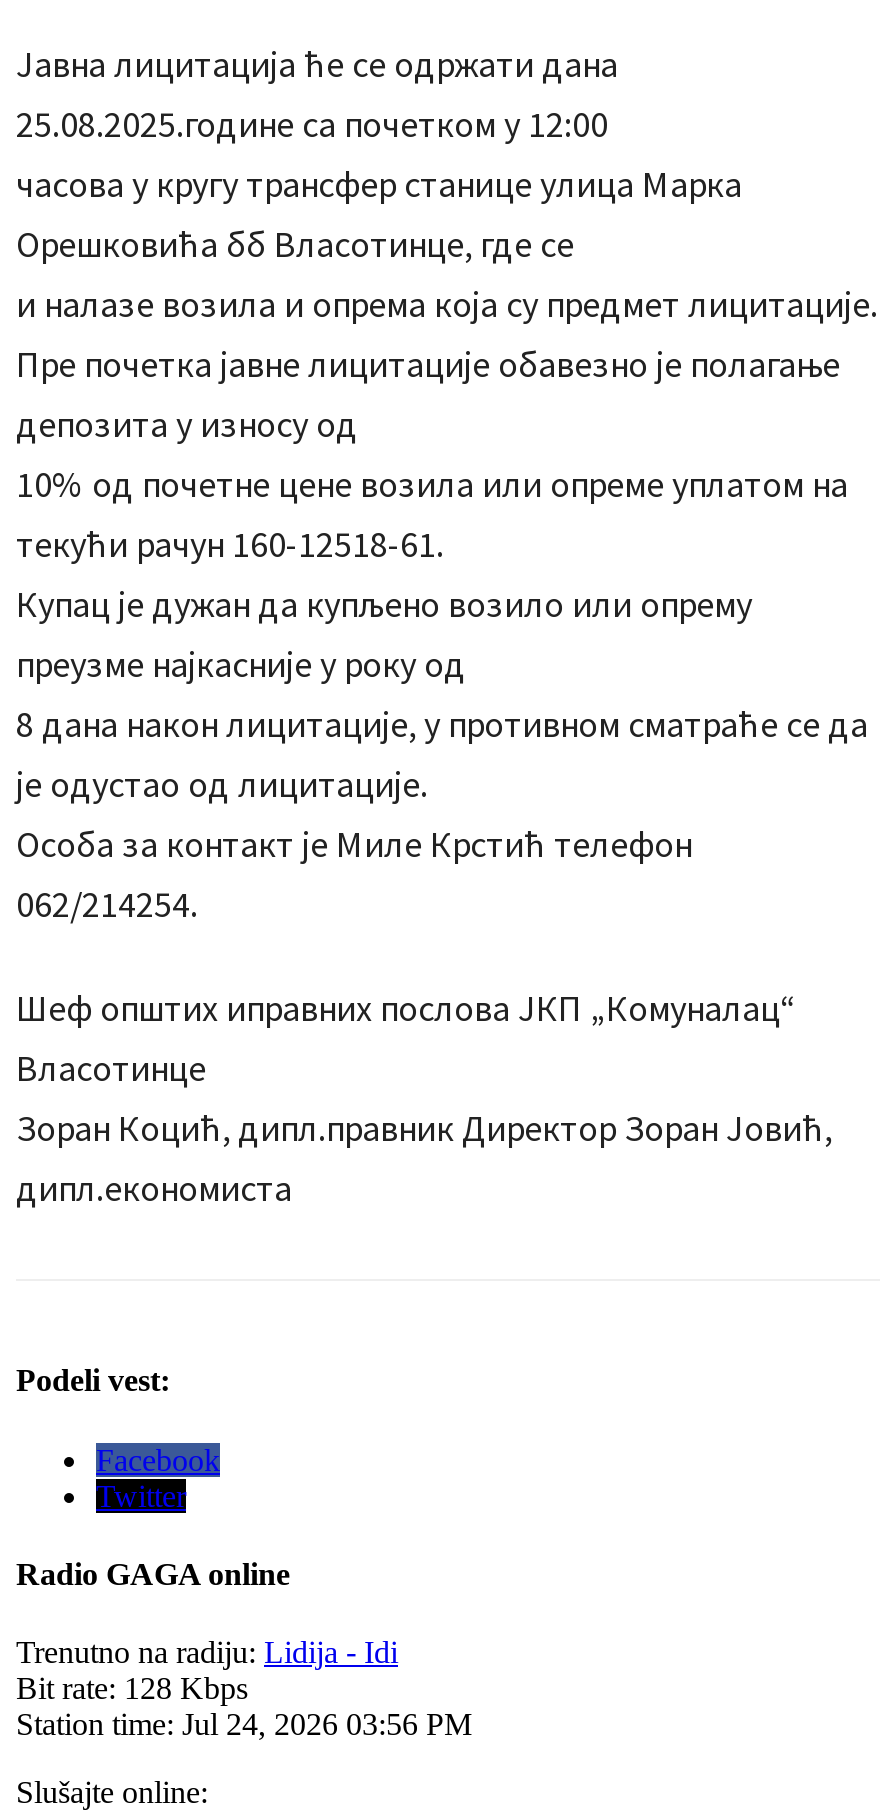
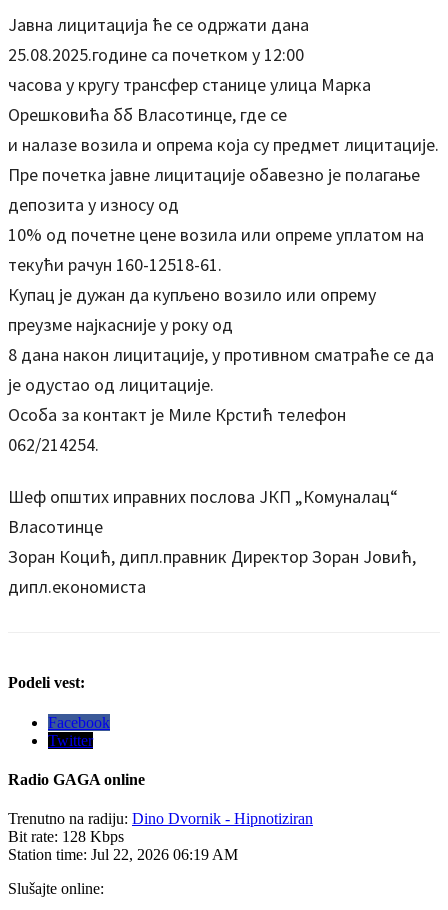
[16,1635,398,1669] Trenutno na radiju: Lidija - Idi -> [8,810,313,827] Trenutno na radiju: Dino Dvornik - Hipnotiziran
[16,1707,472,1741] Station time: Jul 24, 2026 03:56 PM -> [8,846,238,863] Station time: Jul 22, 2026 06:19 AM

